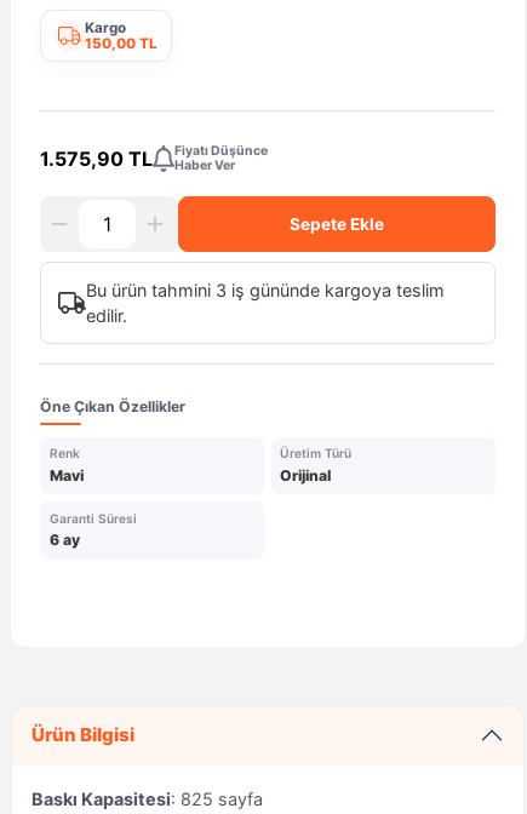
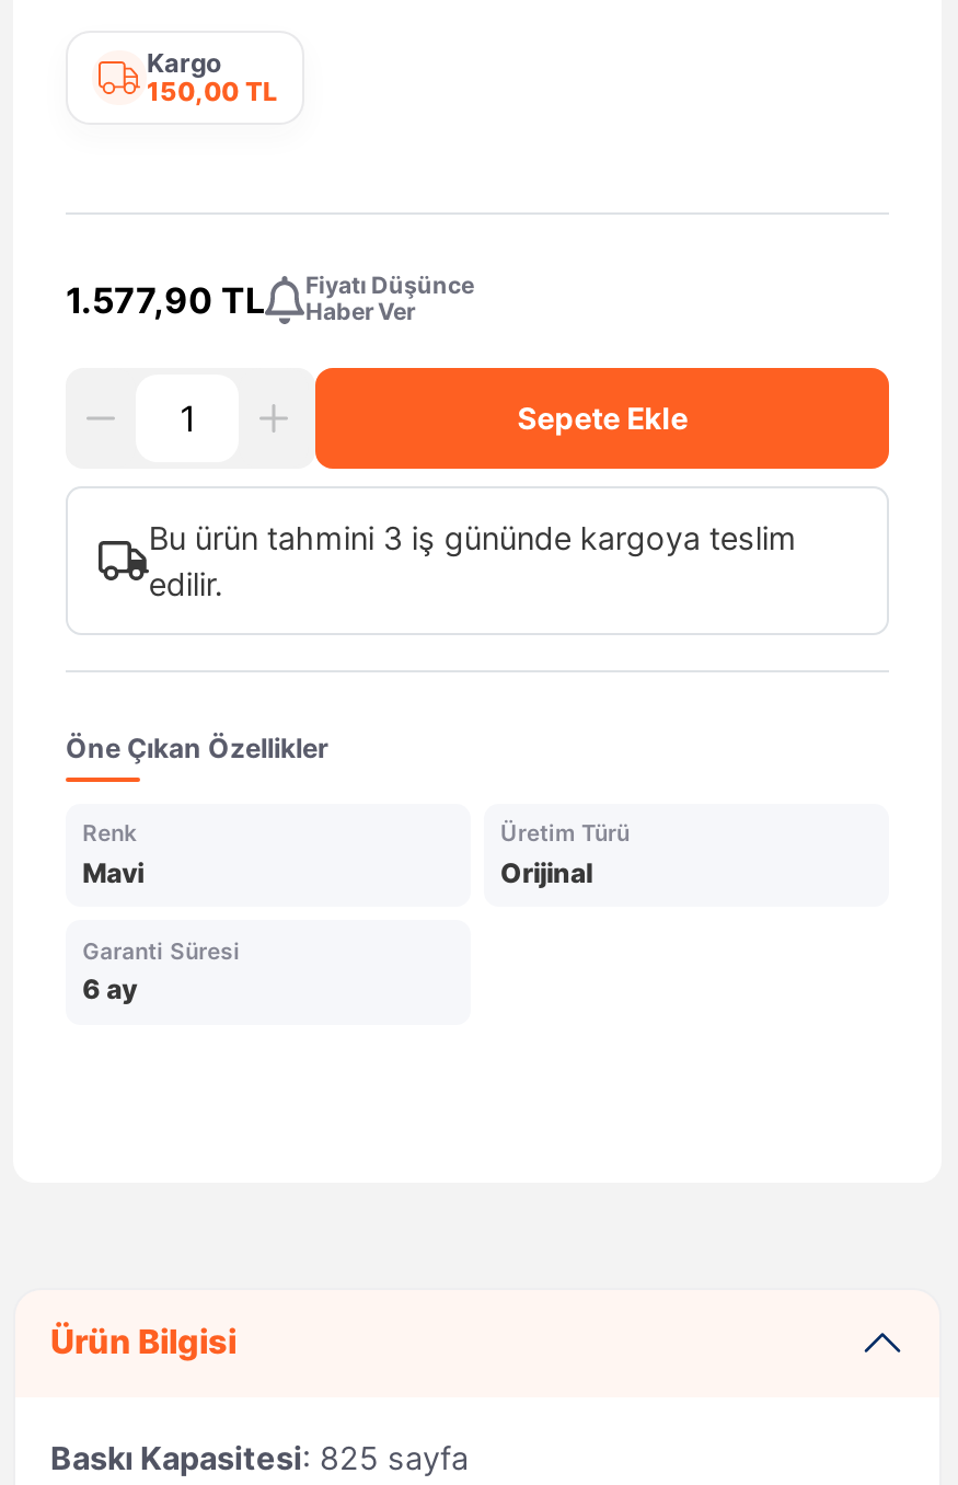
[40,143,268,173] 1.575,90 TL Fiyatı Düşünce Haber Ver -> [66,272,474,326] 1.577,90 TL Fiyatı Düşünce Haber Ver

